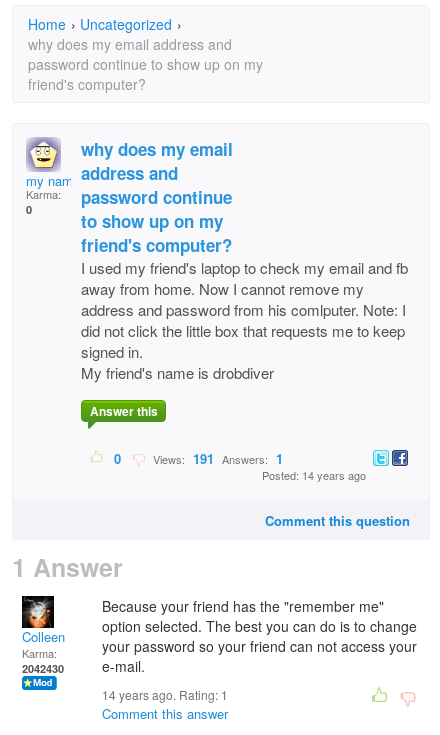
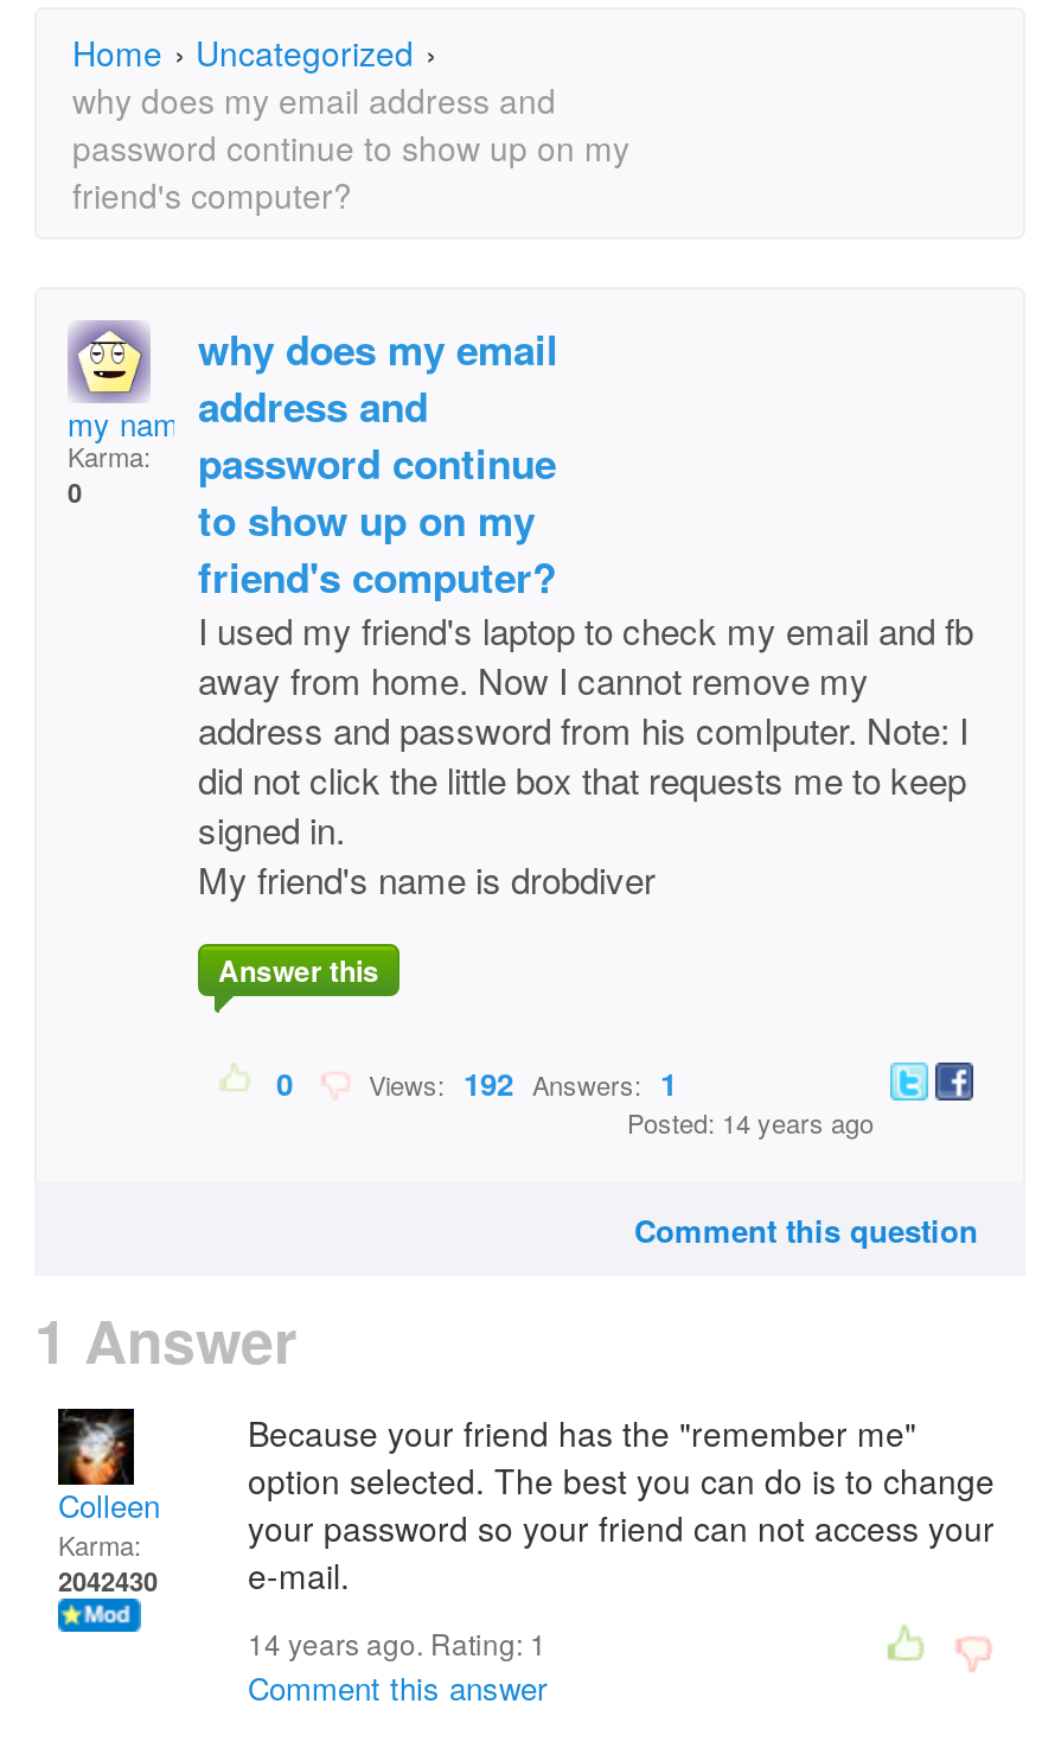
[147,449,283,468] Views: 191 Answers: 1 -> [354,1060,677,1105] Views: 192 Answers: 1

